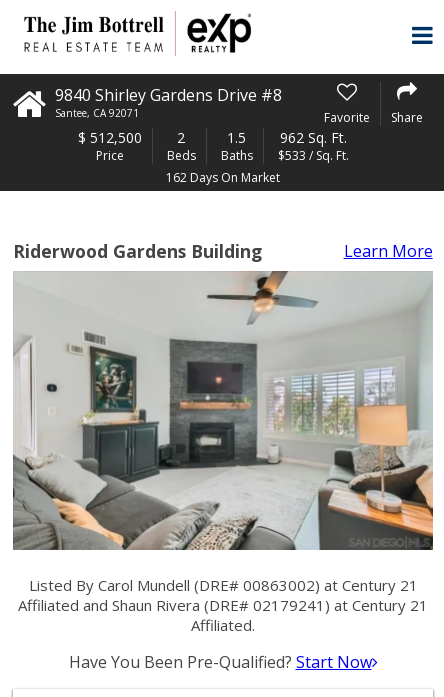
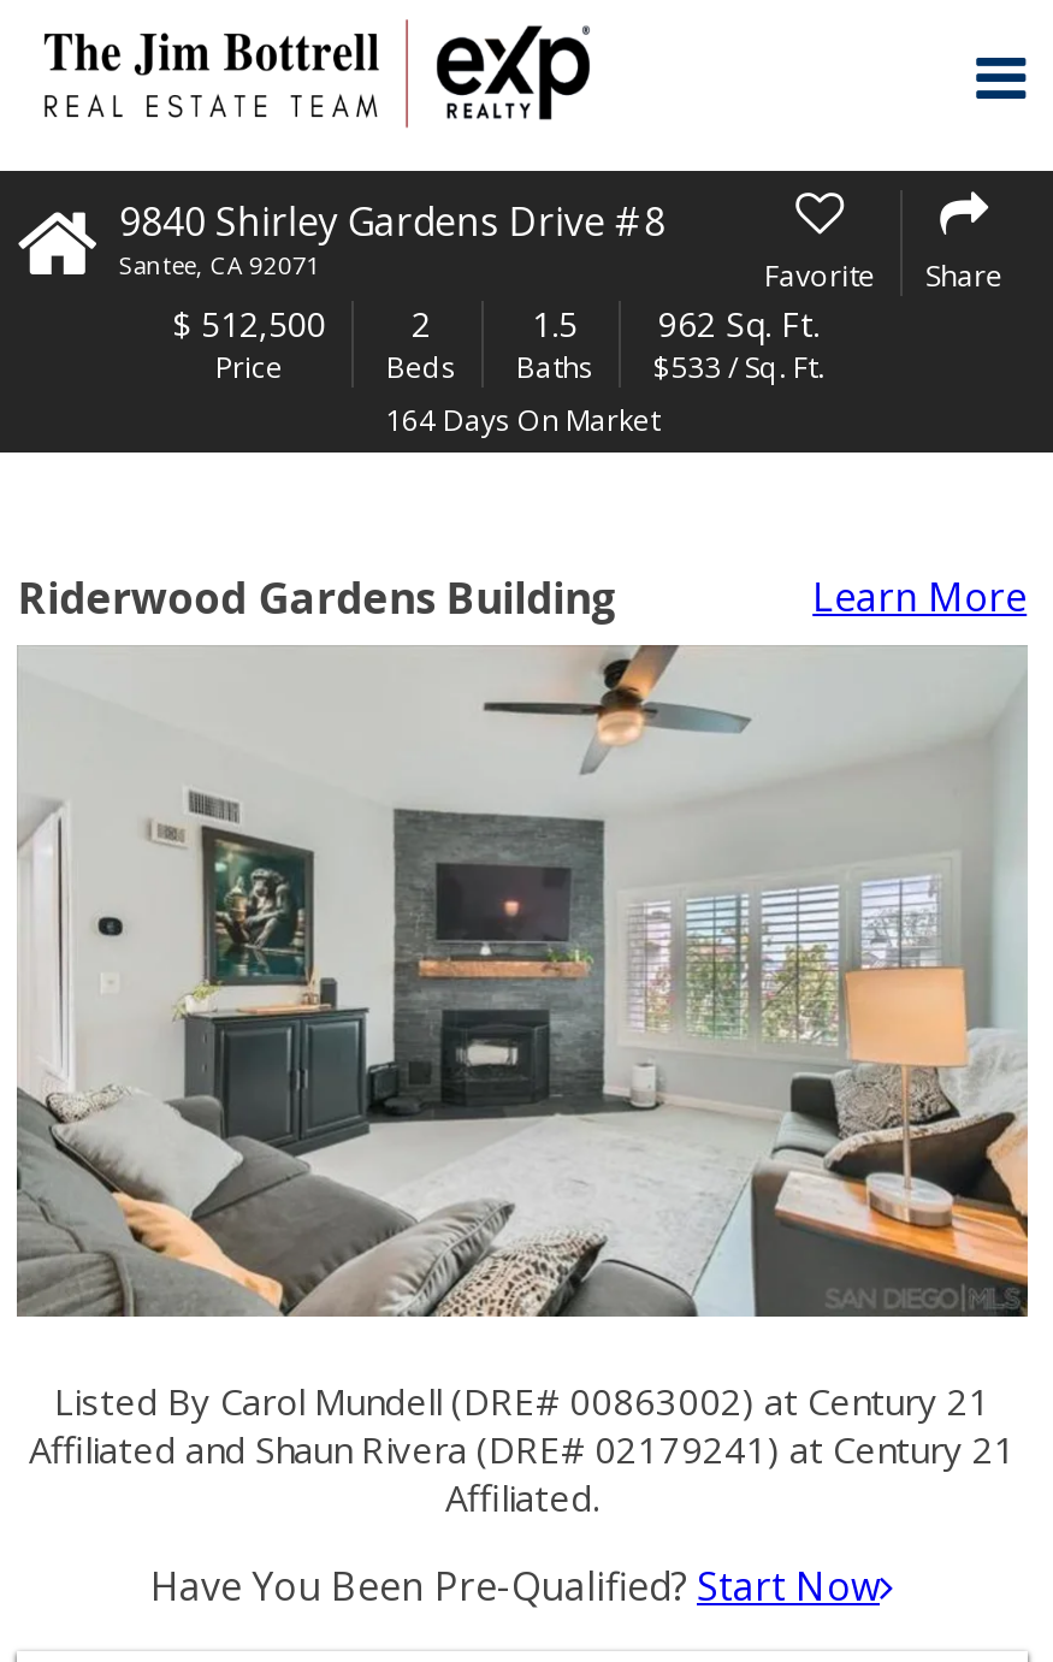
[166,169,280,186] 162 Days On Market -> [385,400,659,440] 164 Days On Market

